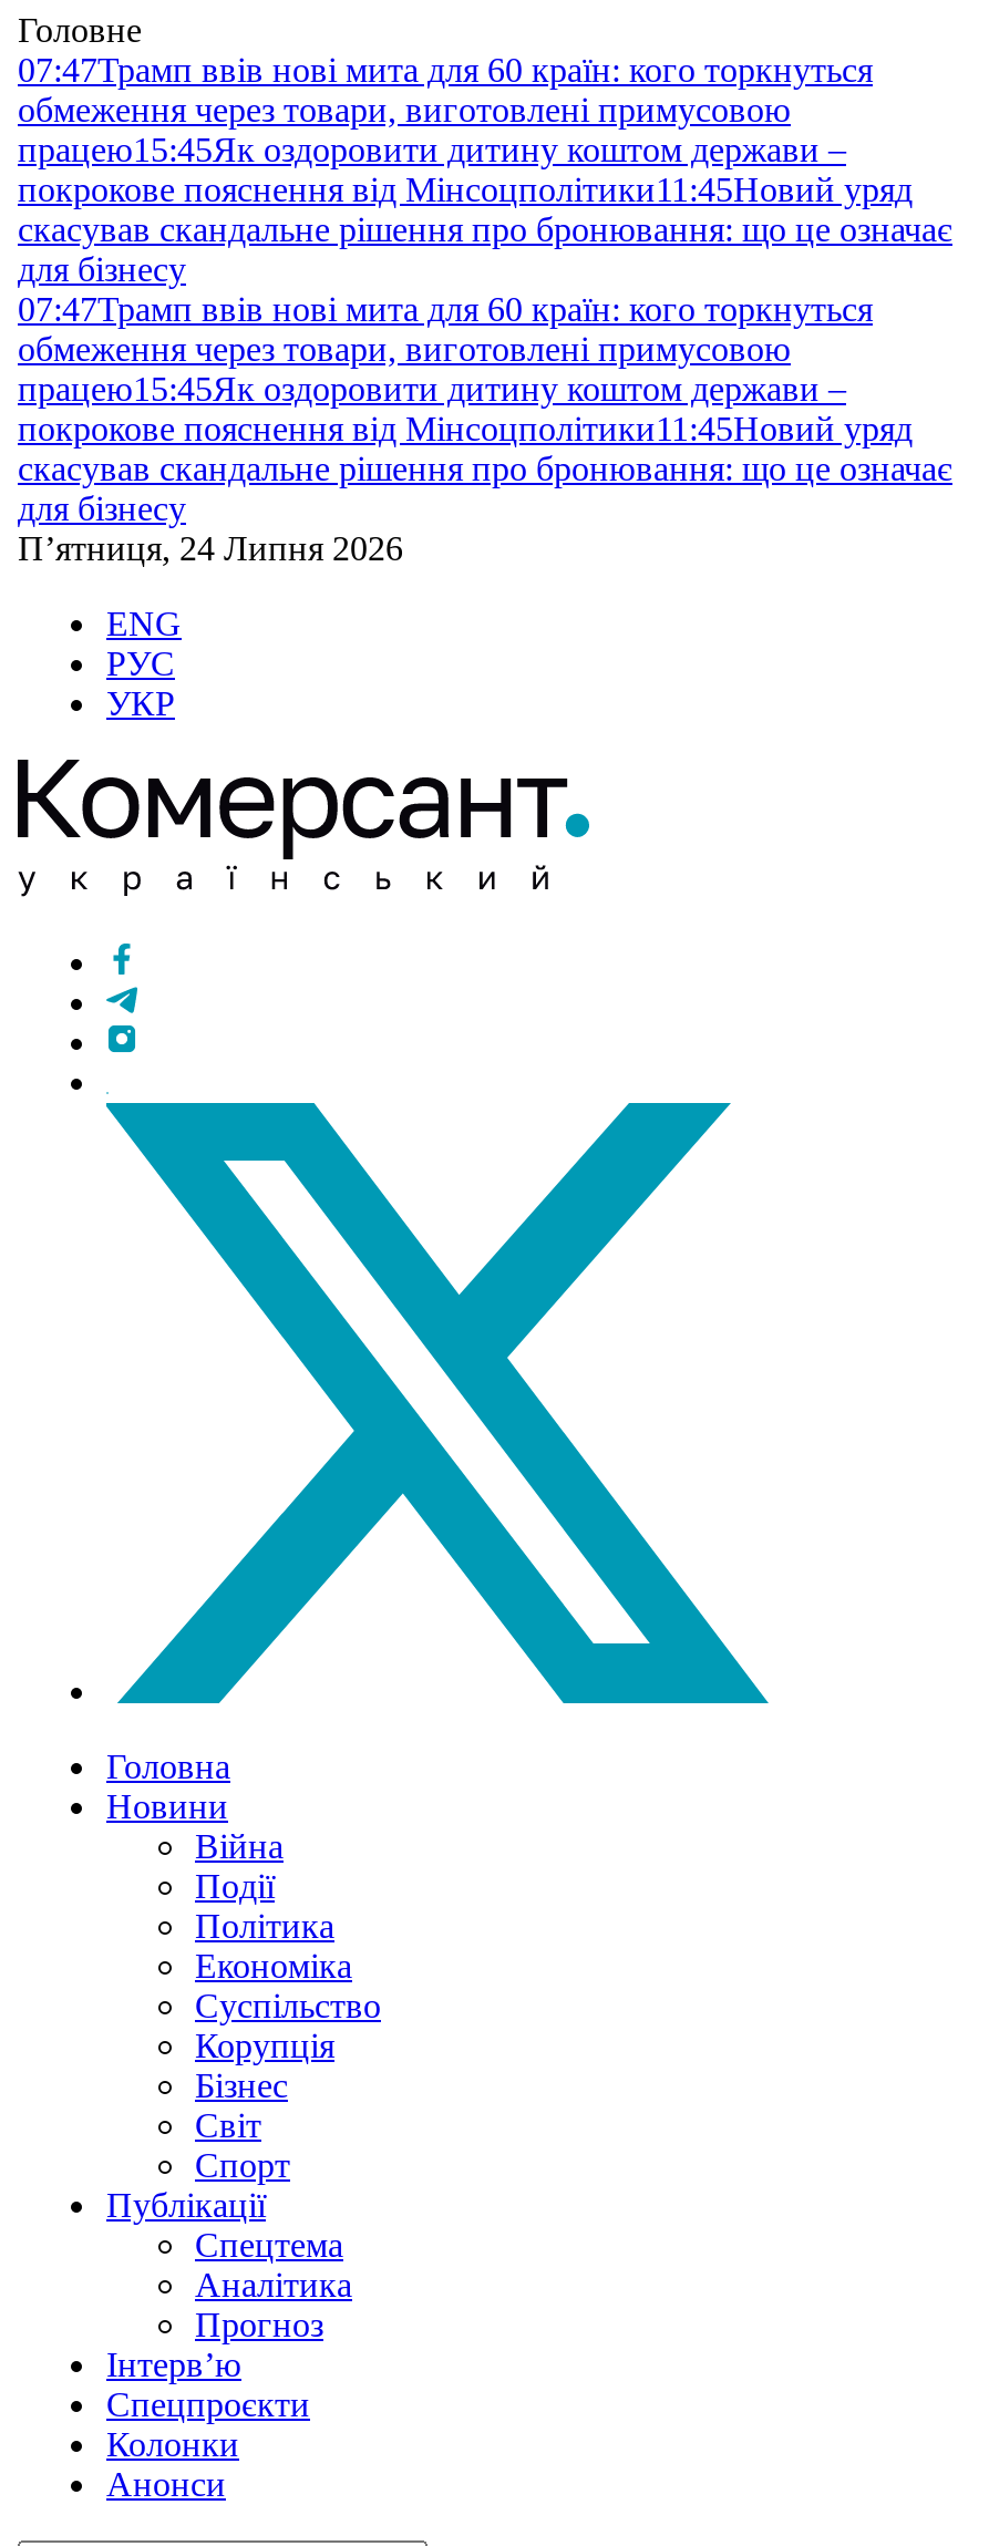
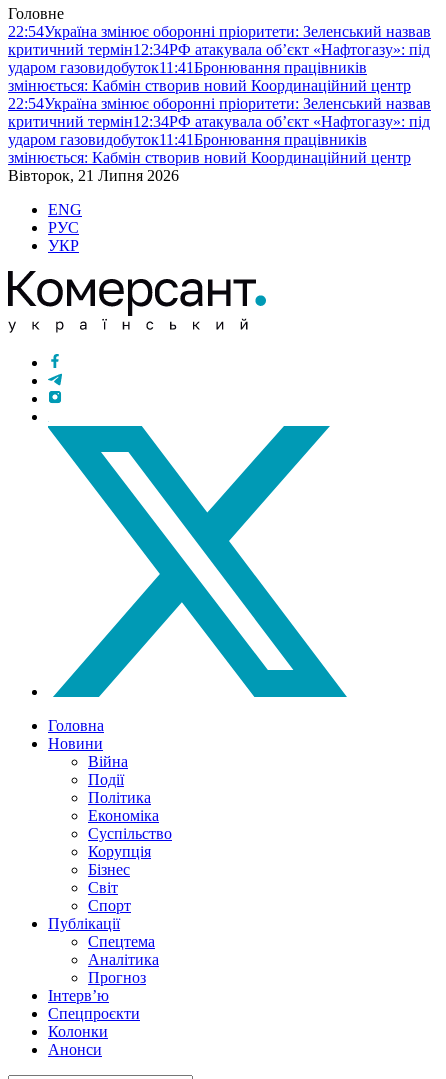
[18,51,952,567] 07:47Трамп ввів нові мита для 60 країн: кого торкнуться | обмеження через товари, виготовлені примусовою | працею15:45Як оздоровити дитину коштом держави – | покрокове пояснення від Мінсоцполітики11:45Новий уряд | скасував скандальне рішення про бронювання: що це означає | для бізнесу | 07:47Трамп ввів нові мита для 60 країн: кого торкнуться | обмеження через товари, виготовлені примусовою | працею15:45Як оздоровити дитину коштом держави – | покрокове пояснення від Мінсоцполітики11:45Новий уряд | скасував скандальне рішення про бронювання: що це означає | для бізнесу | П’ятниця, 24 Липня 2026 -> [8,23,431,184] 22:54Україна змінює оборонні пріоритети: Зеленський назвав | критичний термін 12:34РФ атакувала об’єкт «Нафтогазу»: під | ударом газовидобуток11:41Бронювання працівників | змінюється: Кабмін створив новий Координаційний центр | 22:54Україна змінює оборонні пріоритети: Зеленський назвав | критичний термін 12:34РФ атакувала об’єкт «Нафтогазу»: під | ударом газовидобуток11:41Бронювання працівників | змінюється: Кабмін створив новий Координаційний центр | Вівторок, 21 Липня 2026

